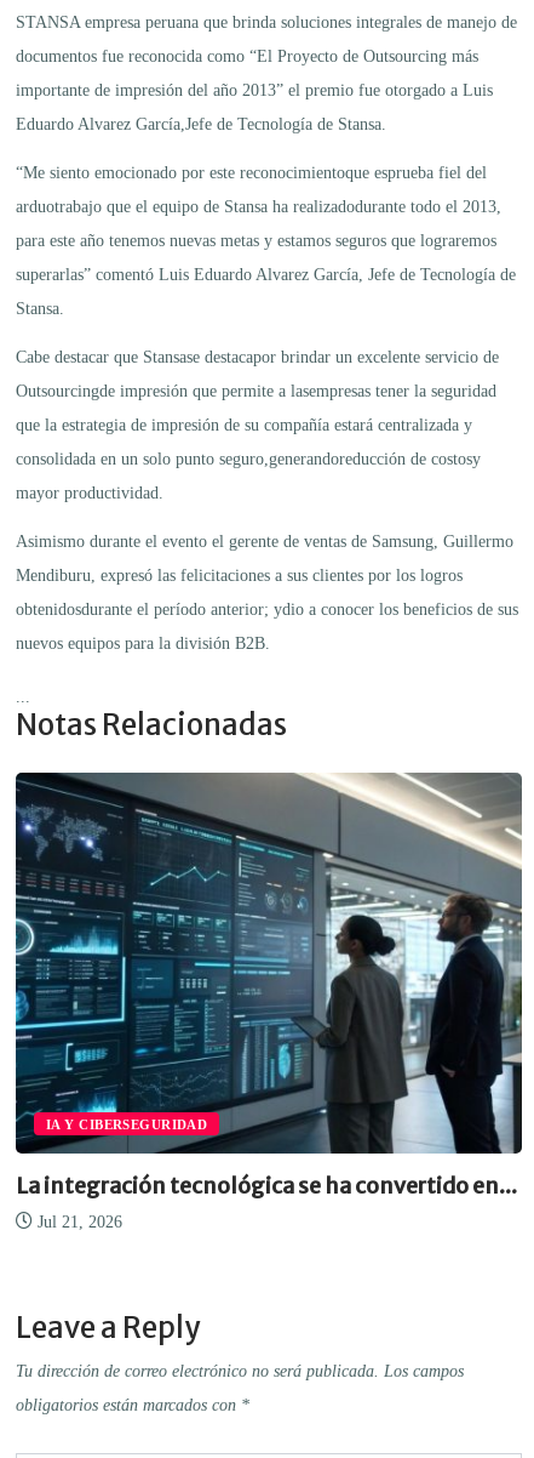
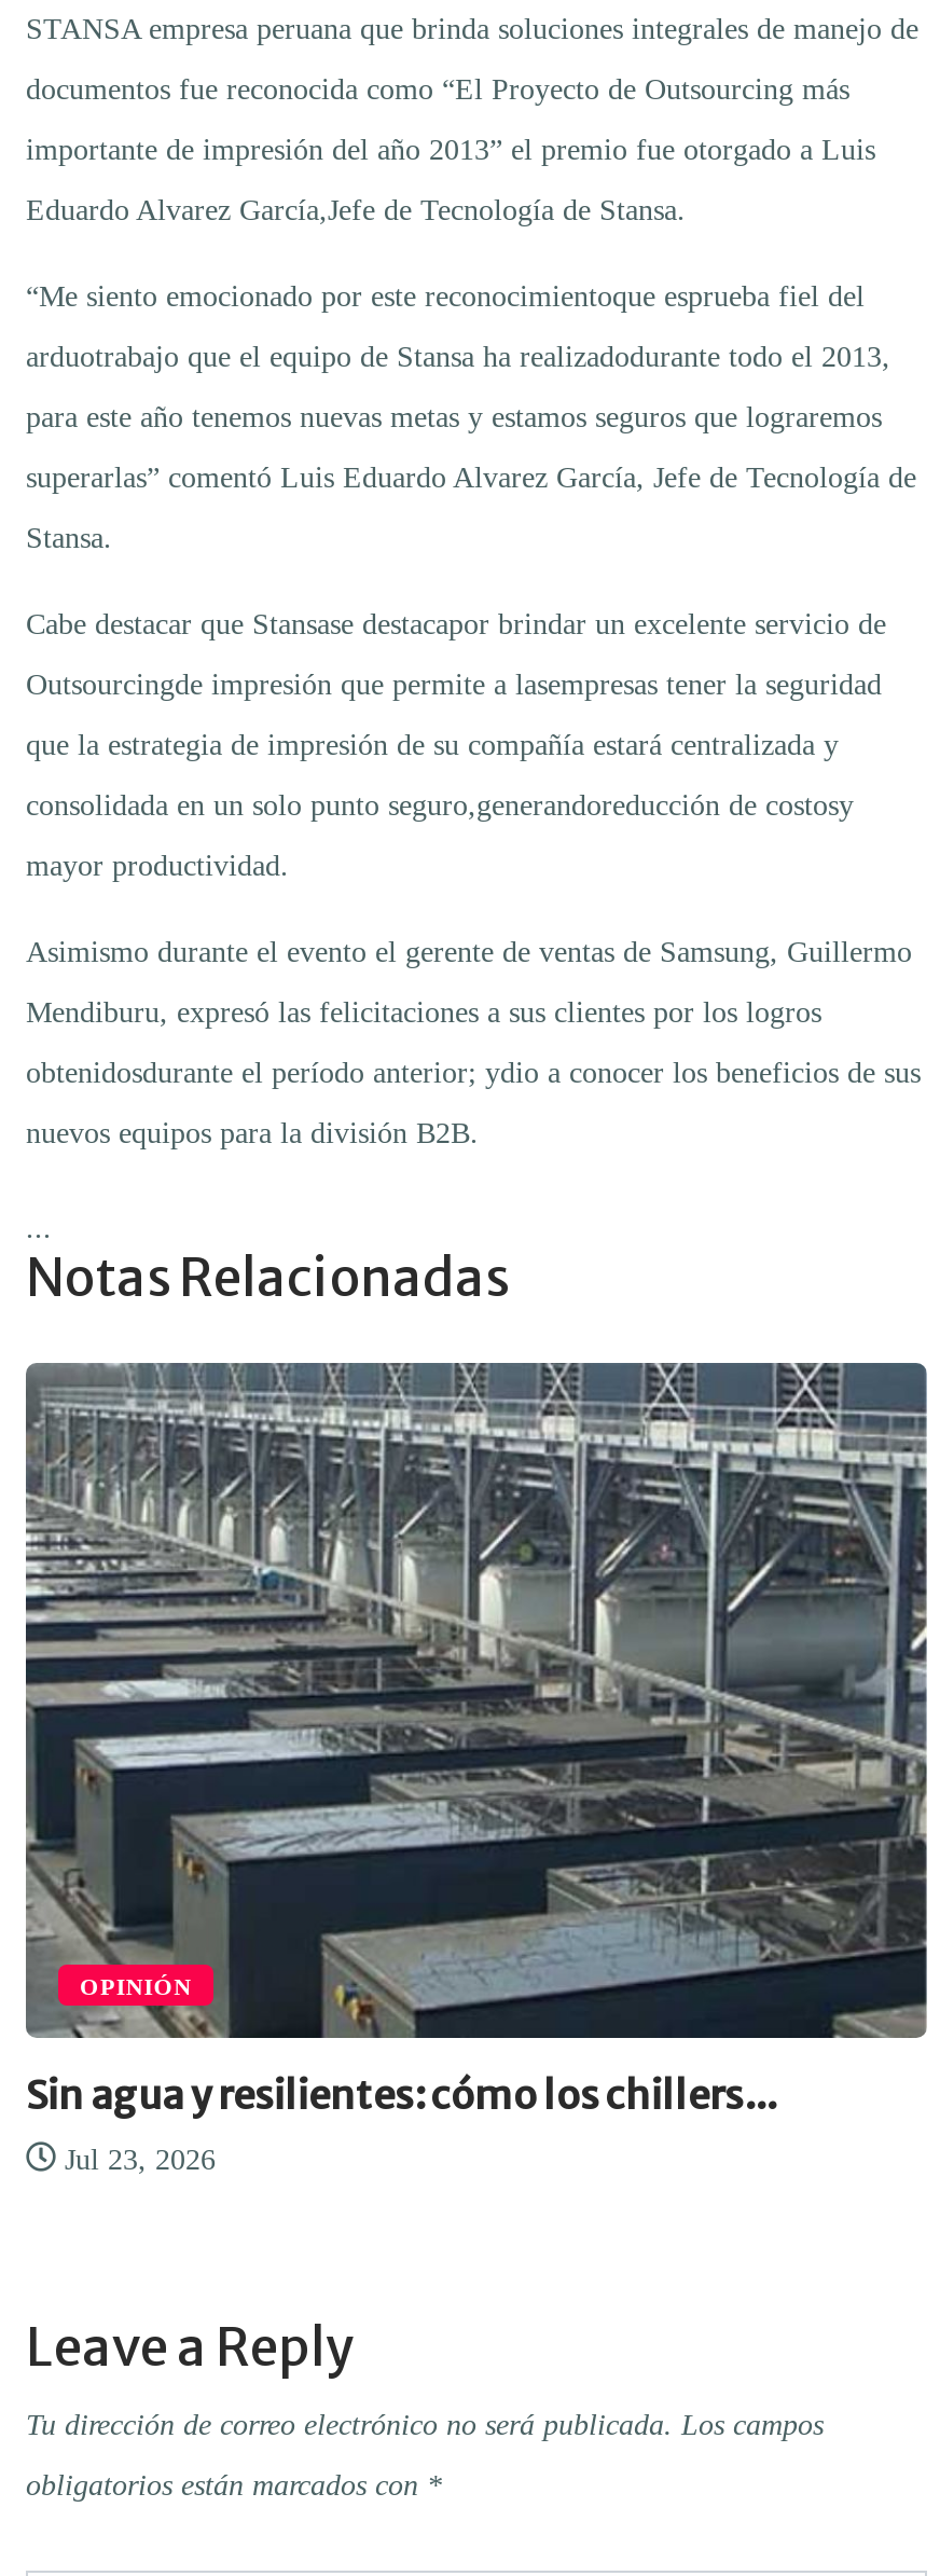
[15,773,522,1155] [image] | IA Y CIBERSEGURIDAD -> [24,1361,929,2040] [image] | OPINIÓN
[16,1171,517,1199] La integración tecnológica se ha convertido en... -> [26,2071,776,2121] Sin agua y resilientes: cómo los chillers...
[33,1213,122,1231] Jul 21, 2026 -> [56,2144,216,2177] Jul 23, 2026

